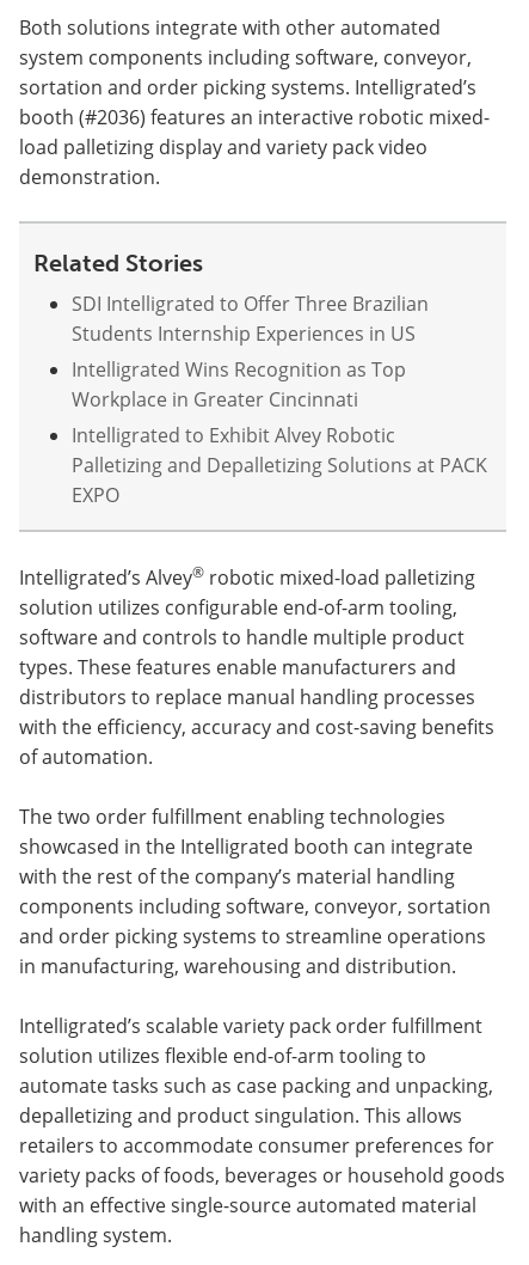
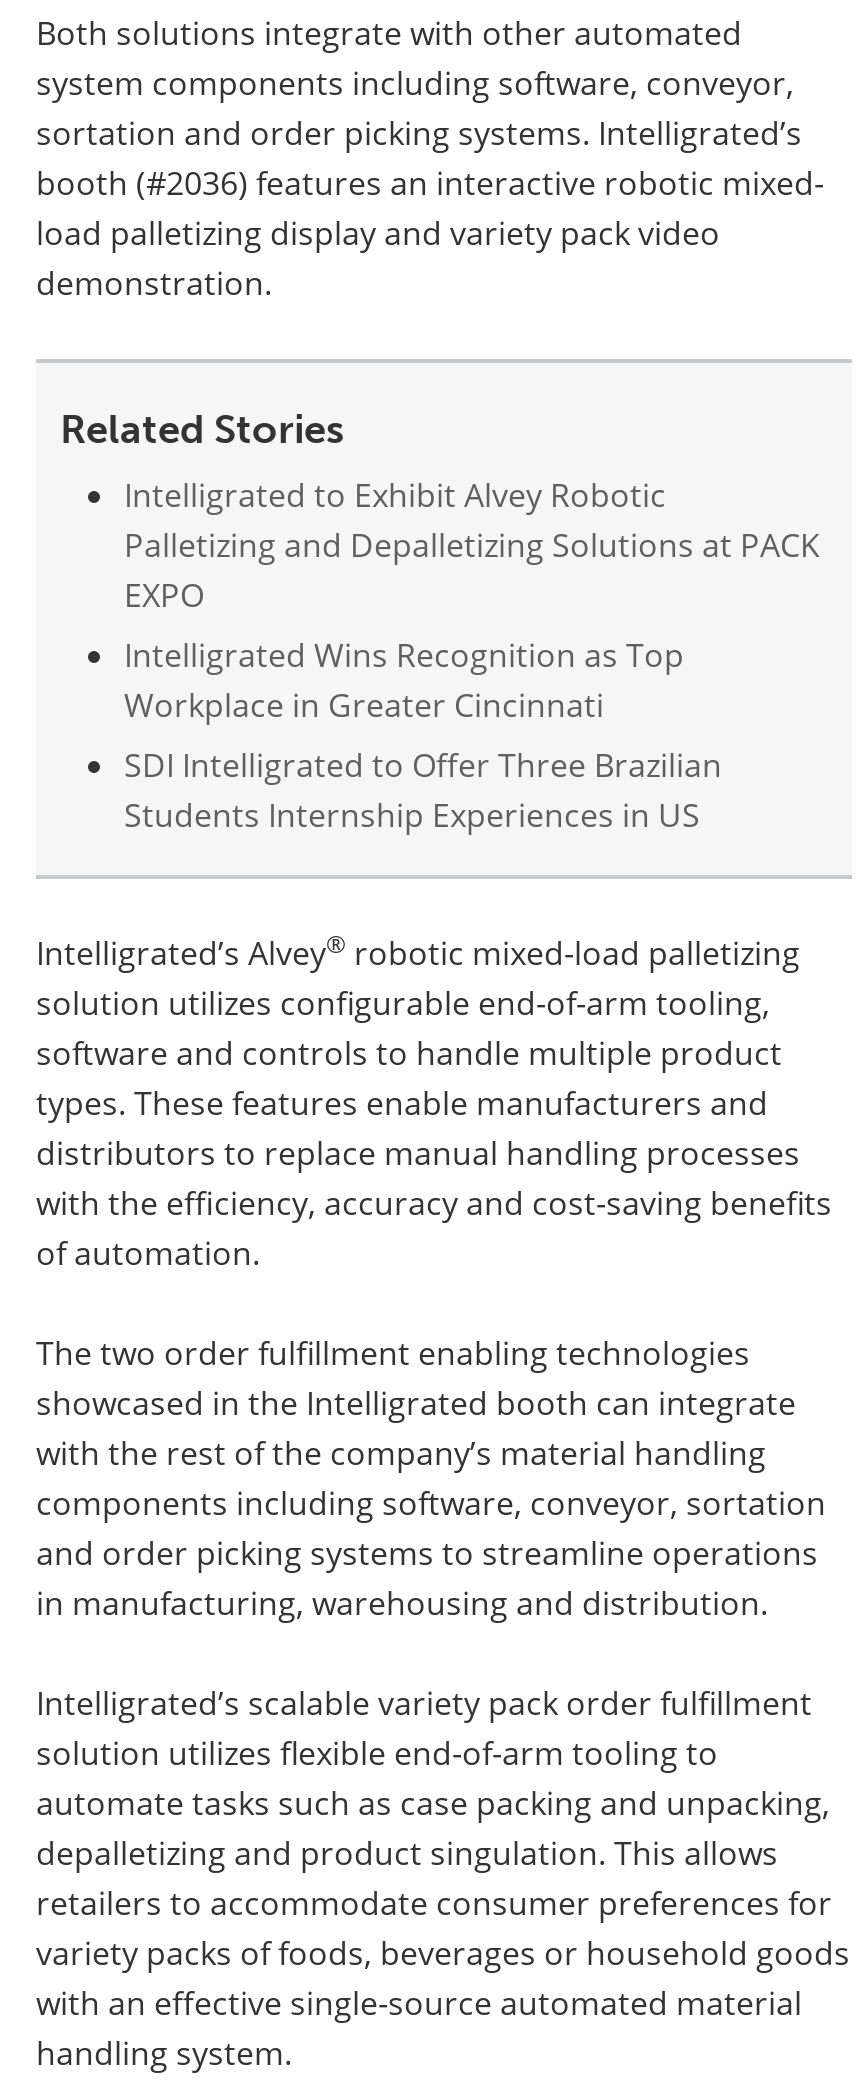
moved [72,291,429,411] -> [124,633,722,837]: SDI Intelligrated to Offer Three Brazilian | Students Internship Experiences in US | Intelligrated Wins Recognition as Top | Workplace in Greater Cincinnati
moved [72,422,487,507] -> [124,473,820,617]: Intelligrated to Exhibit Alvey Robotic | Palletizing and Depalletizing Solutions at PACK | EXPO

